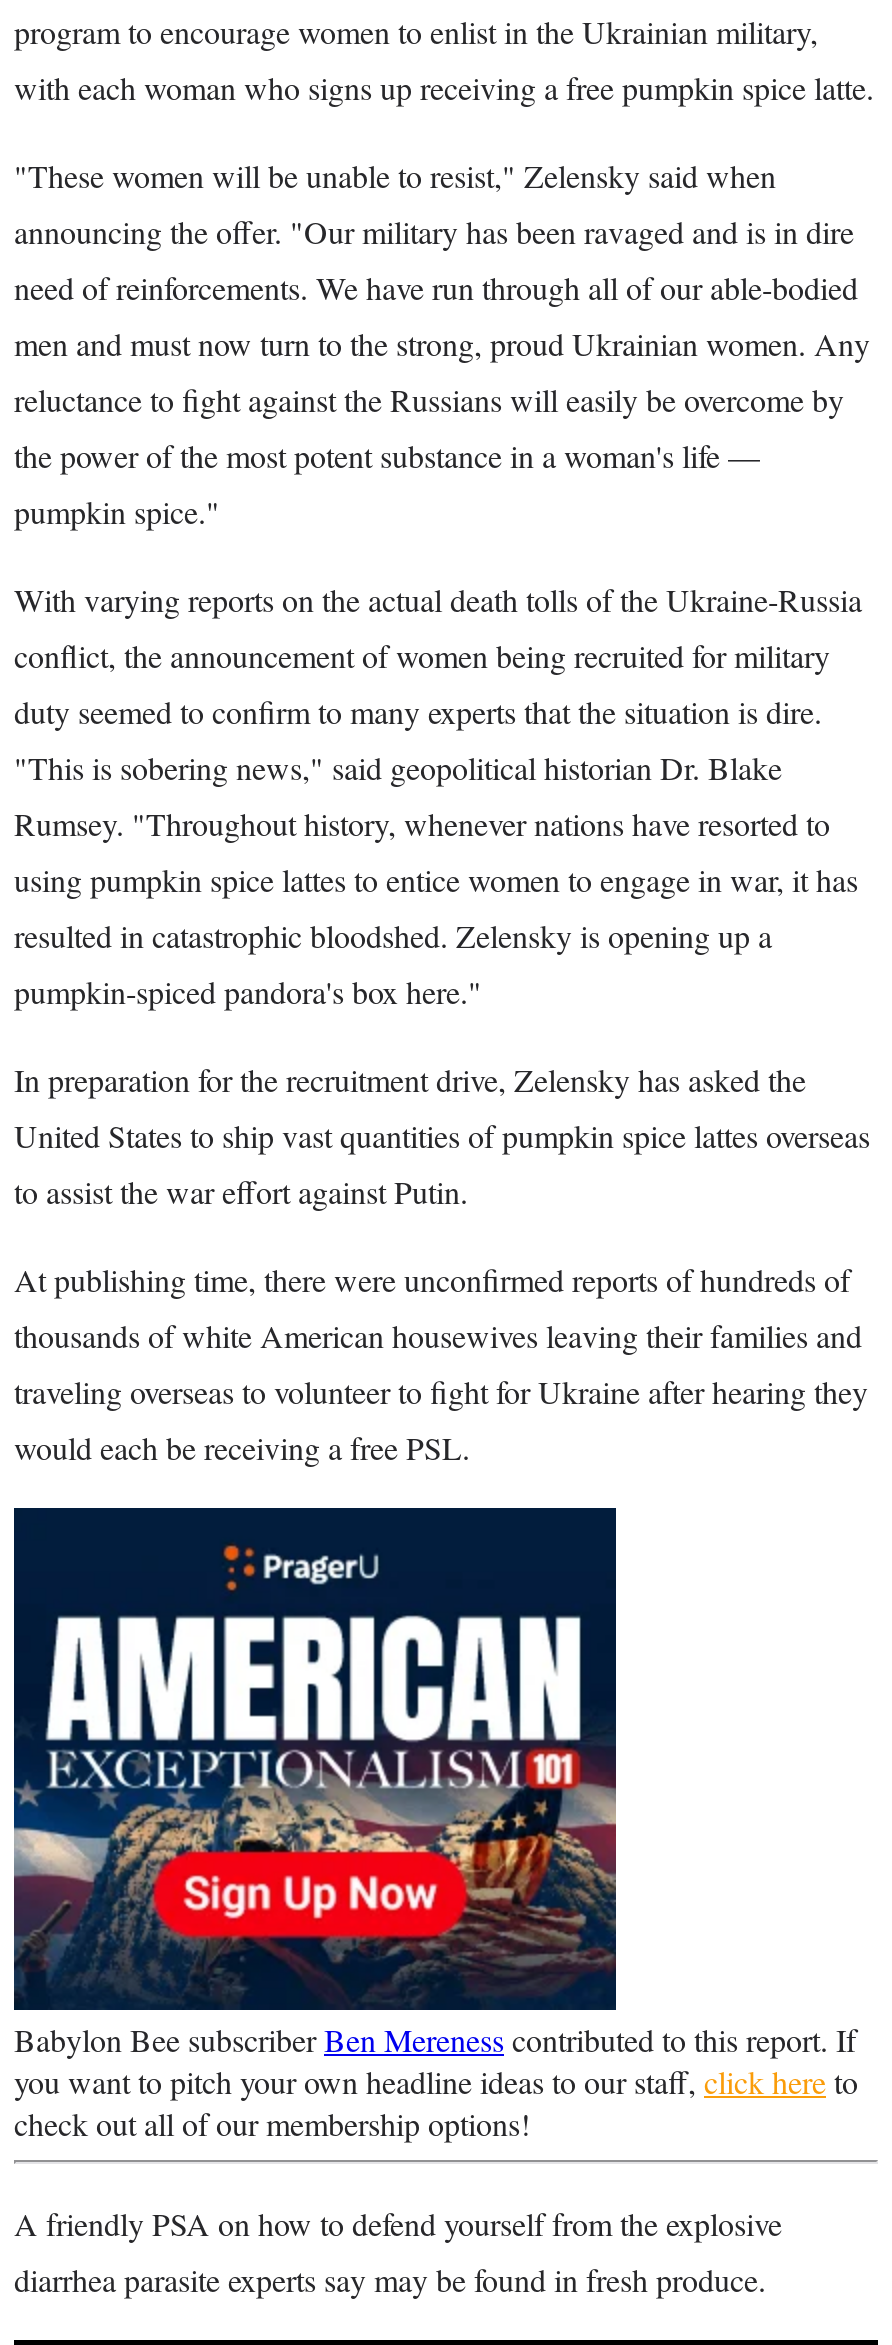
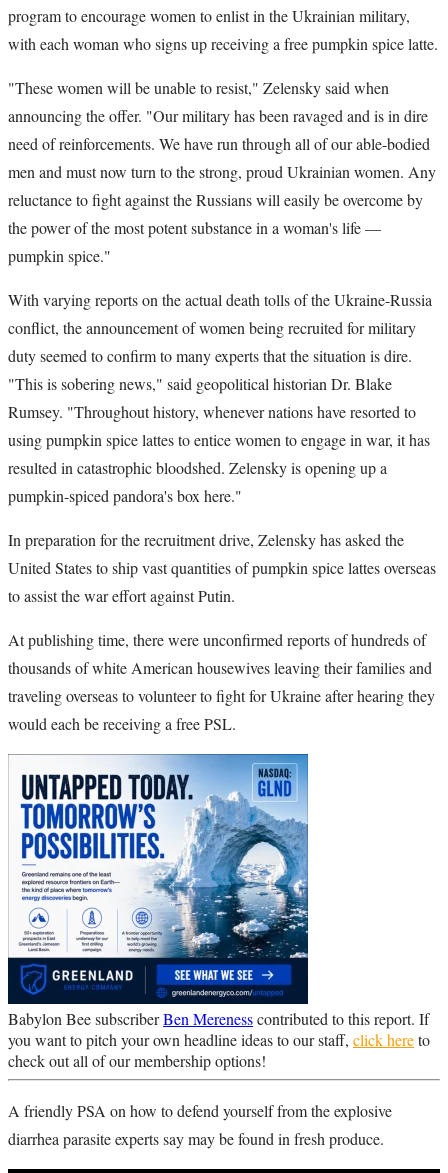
[12,1506,618,1996] [image] -> [8,753,309,999] [image]

